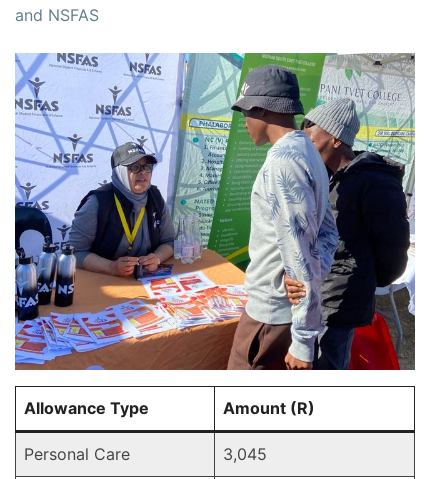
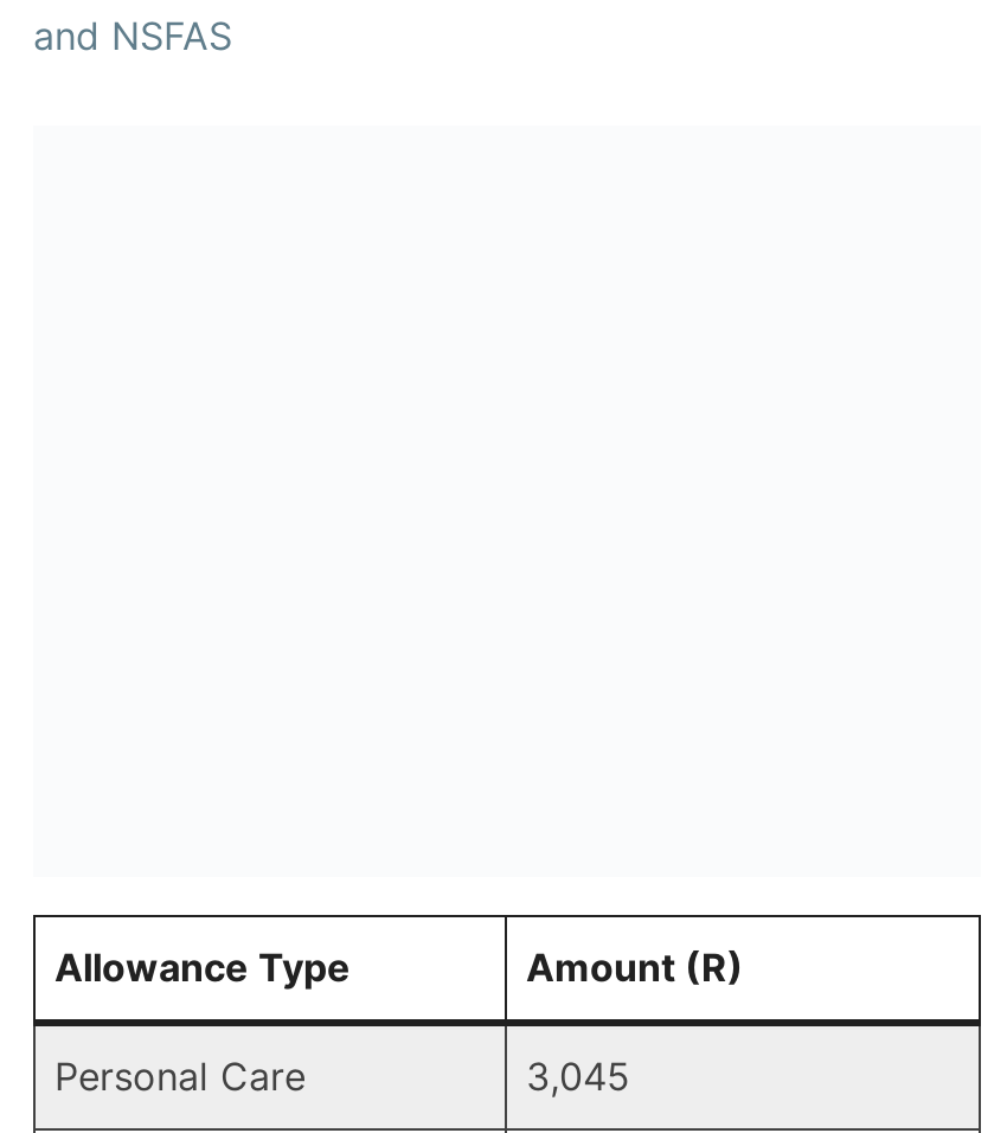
[14,52,416,371] [image] -> none

